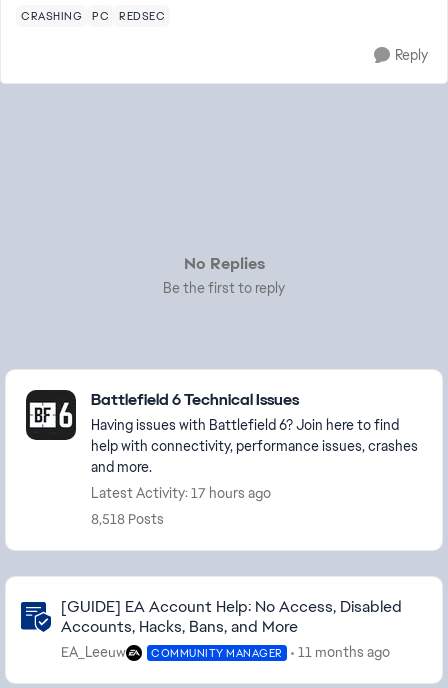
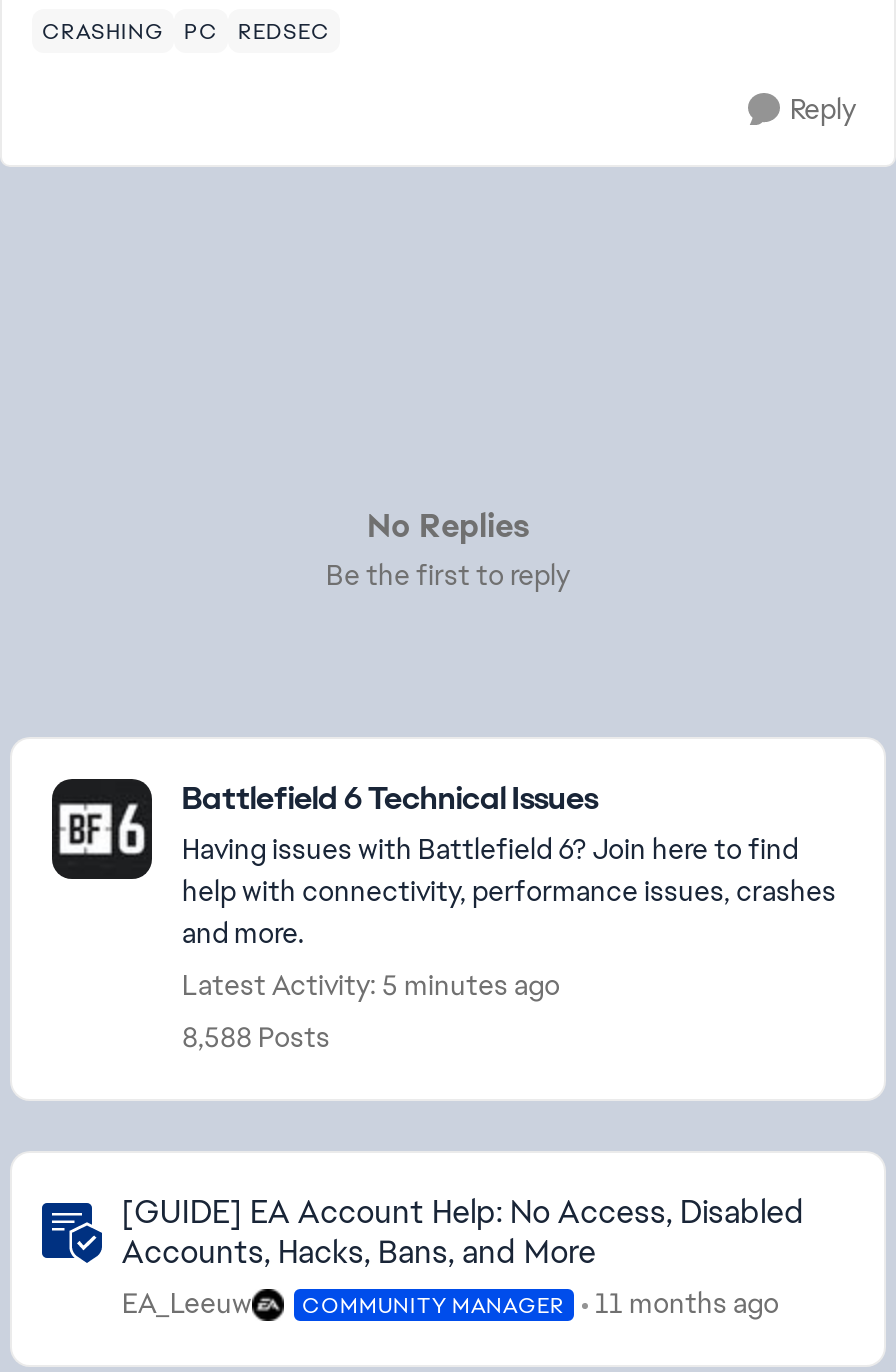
[91,484,271,502] Latest Activity: 17 hours ago -> [182,967,560,1003] Latest Activity: 5 minutes ago
[91,510,164,528] 8,518 Posts -> [182,1019,330,1055] 8,588 Posts

